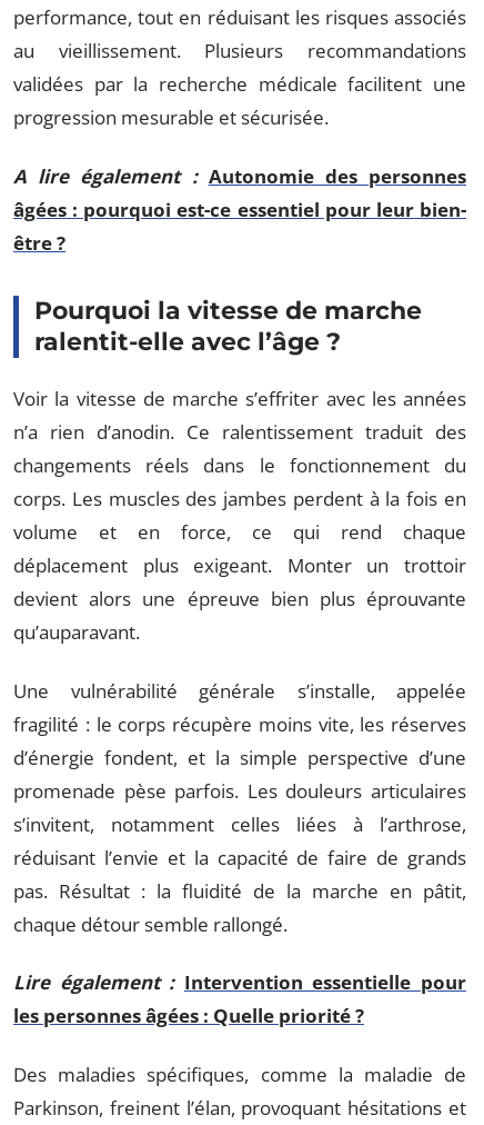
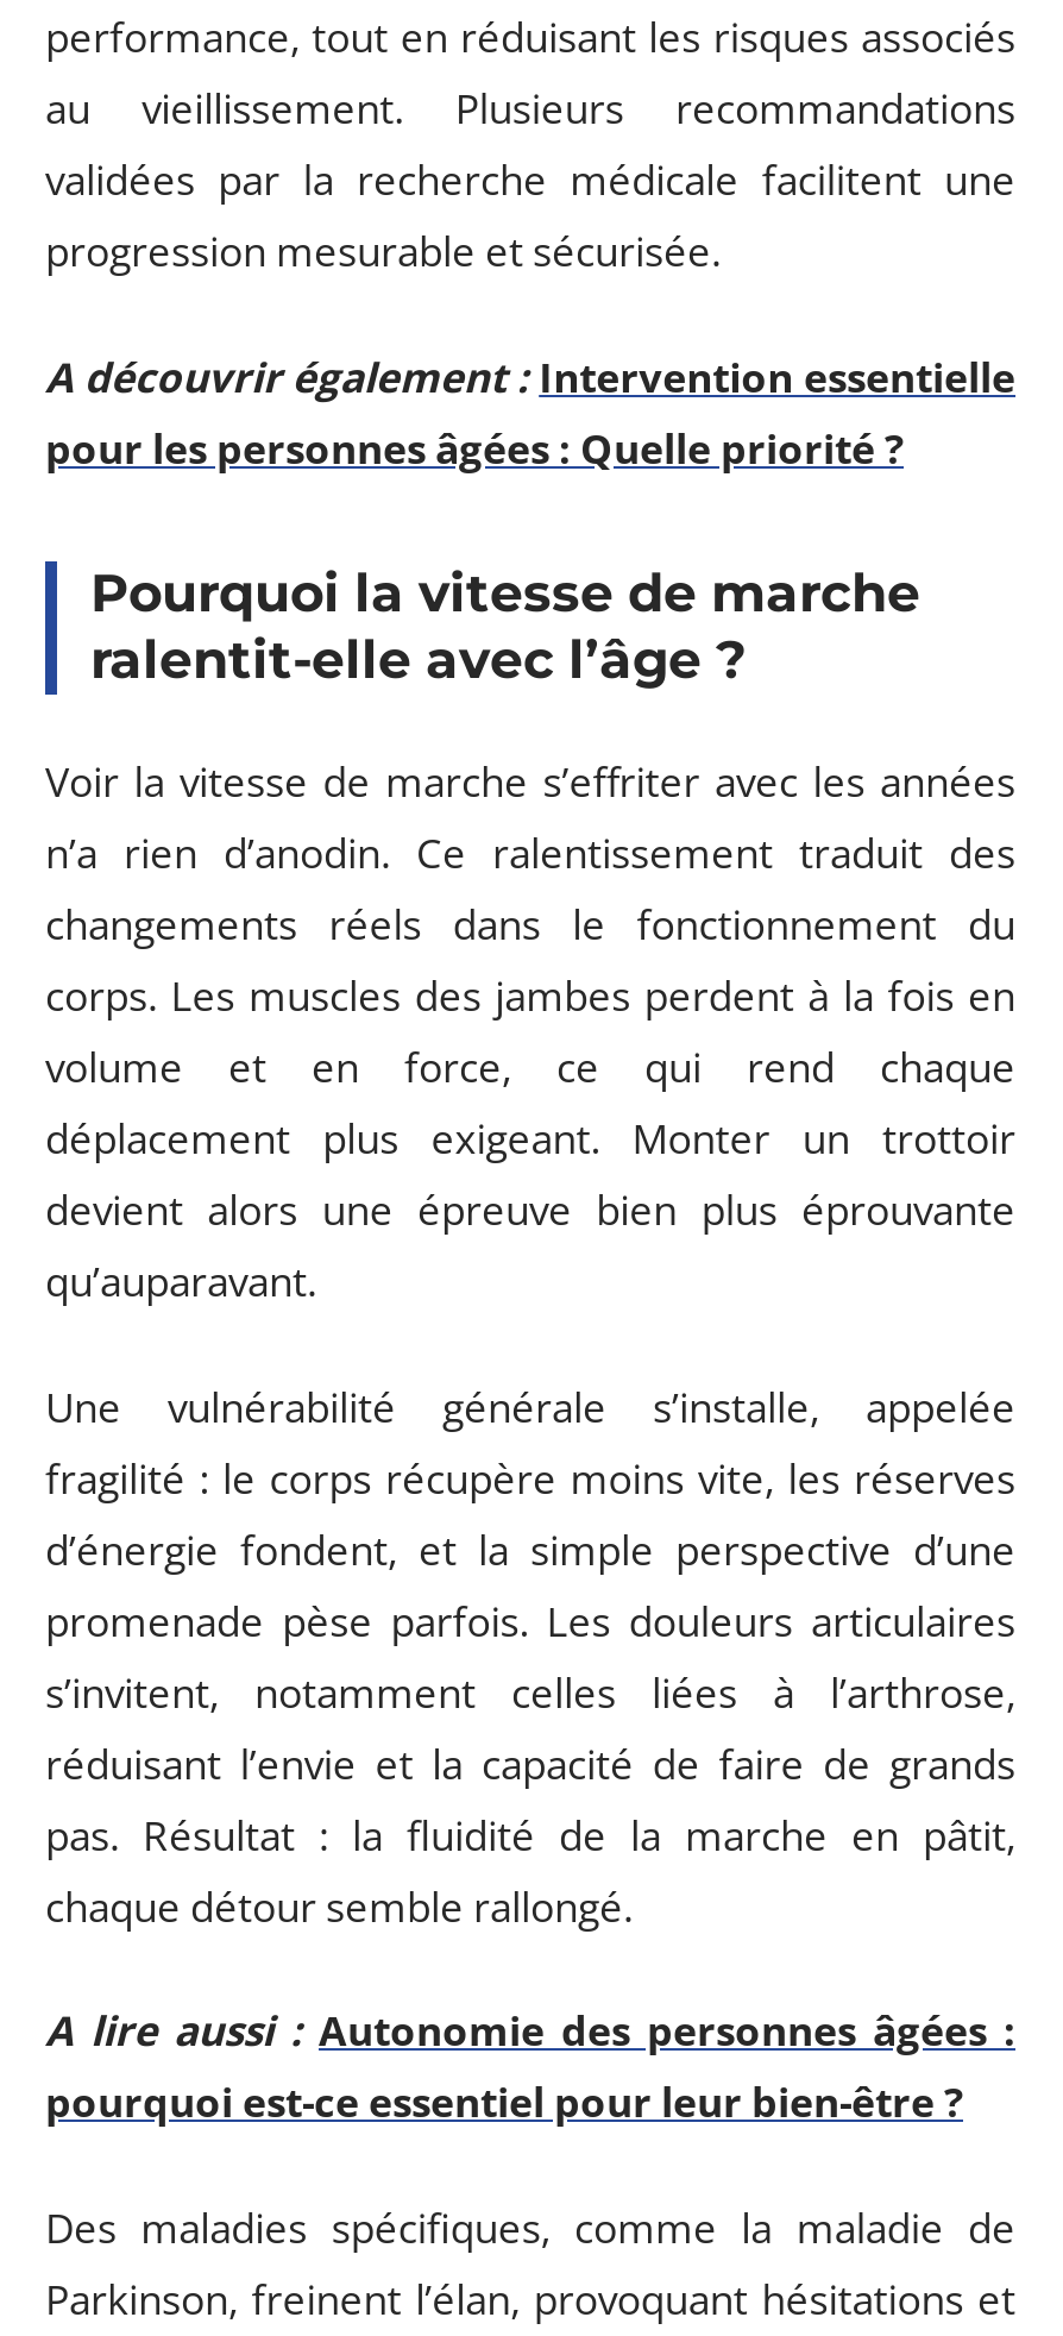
[13,163,466,255] A lire également : Autonomie des personnes | âgées : pourquoi est-ce essentiel pour leur bien- | être ? -> [45,348,1015,475] A découvrir également : Intervention essentielle | pour les personnes âgées : Quelle priorité ?
[13,969,466,1028] Lire également : Intervention essentielle pour | les personnes âgées : Quelle priorité ? -> [45,2003,1015,2129] A lire aussi : Autonomie des personnes âgées : | pourquoi est-ce essentiel pour leur bien-être ?

